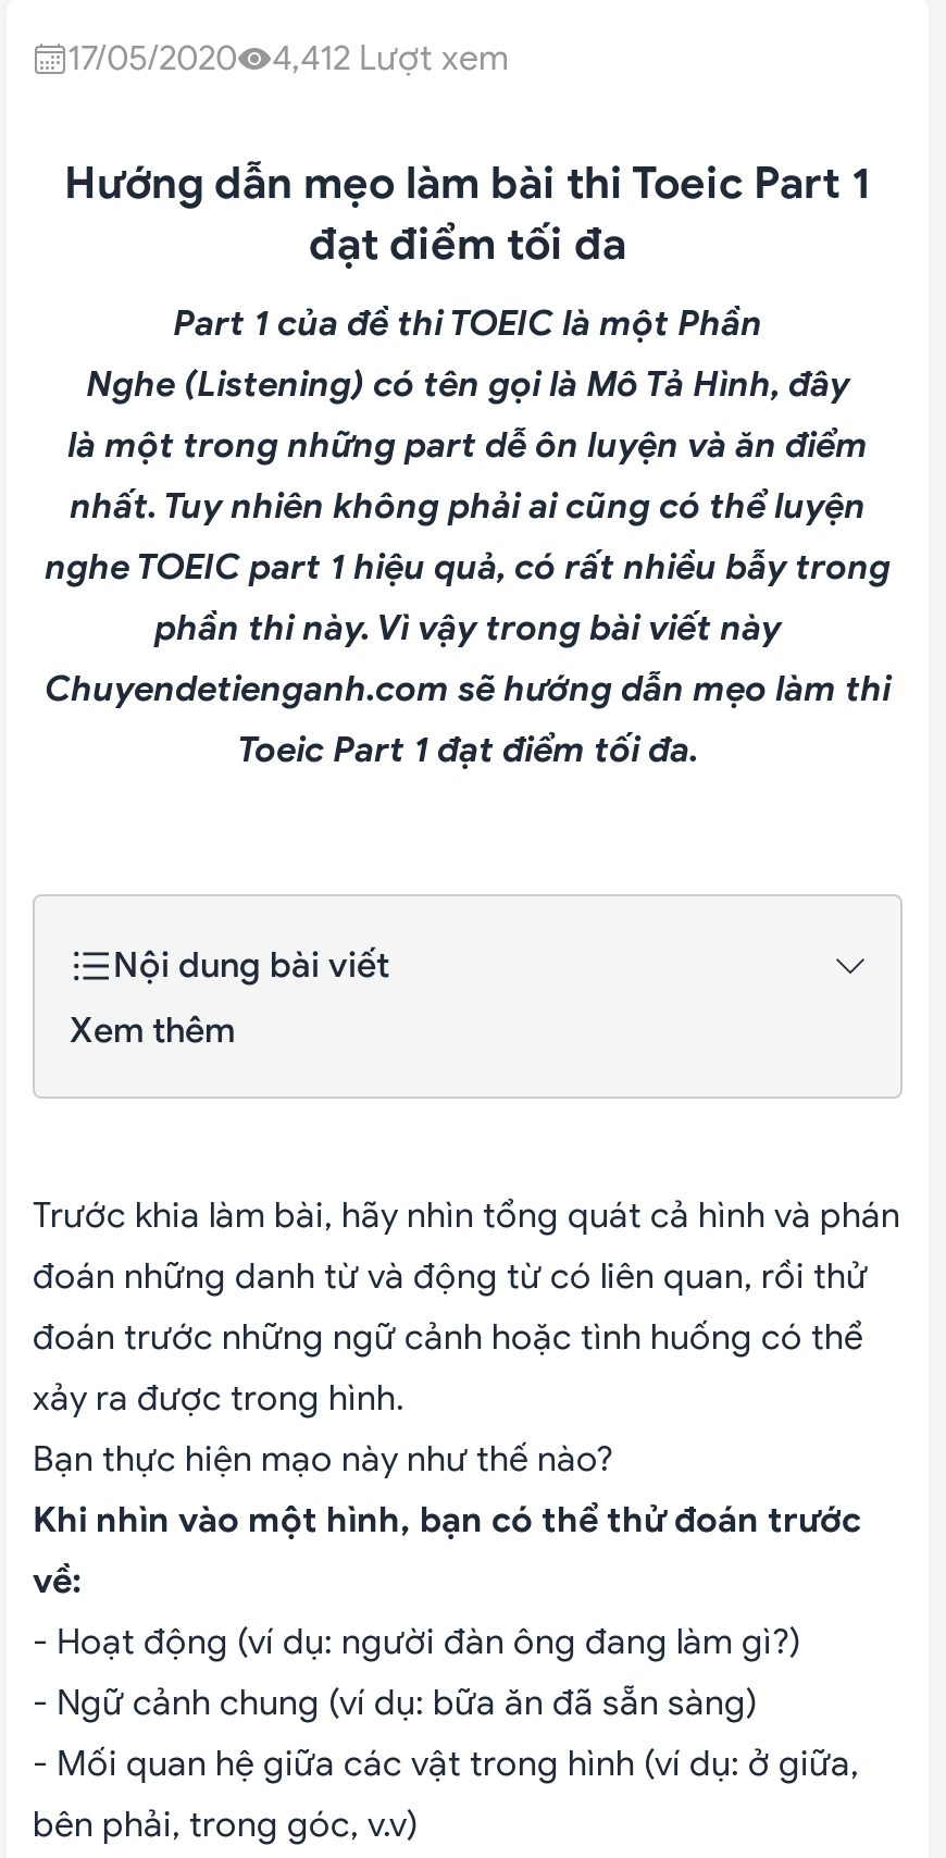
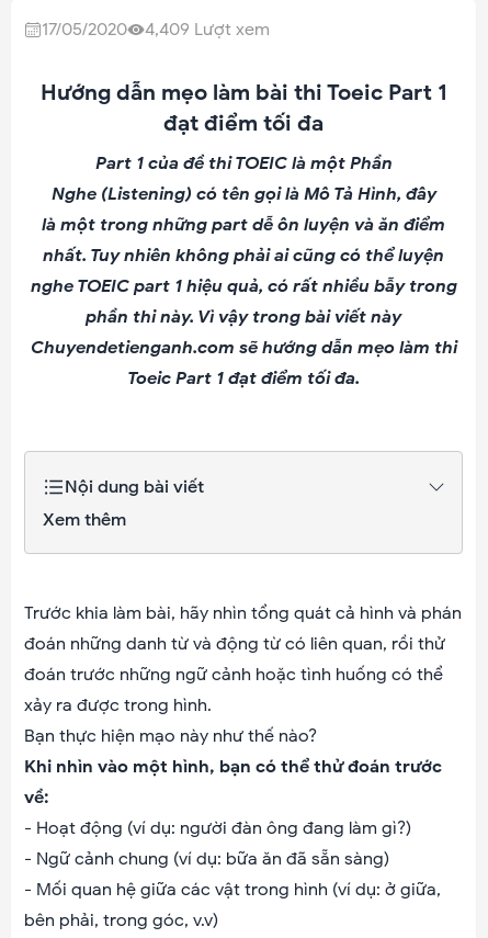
[67,37,509,80] 17/05/2020 4,412 Lượt xem -> [42,19,270,41] 17/05/2020 4,409 Lượt xem

